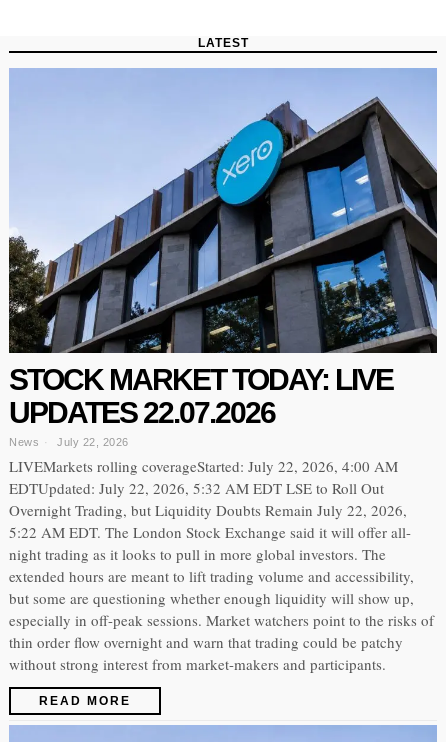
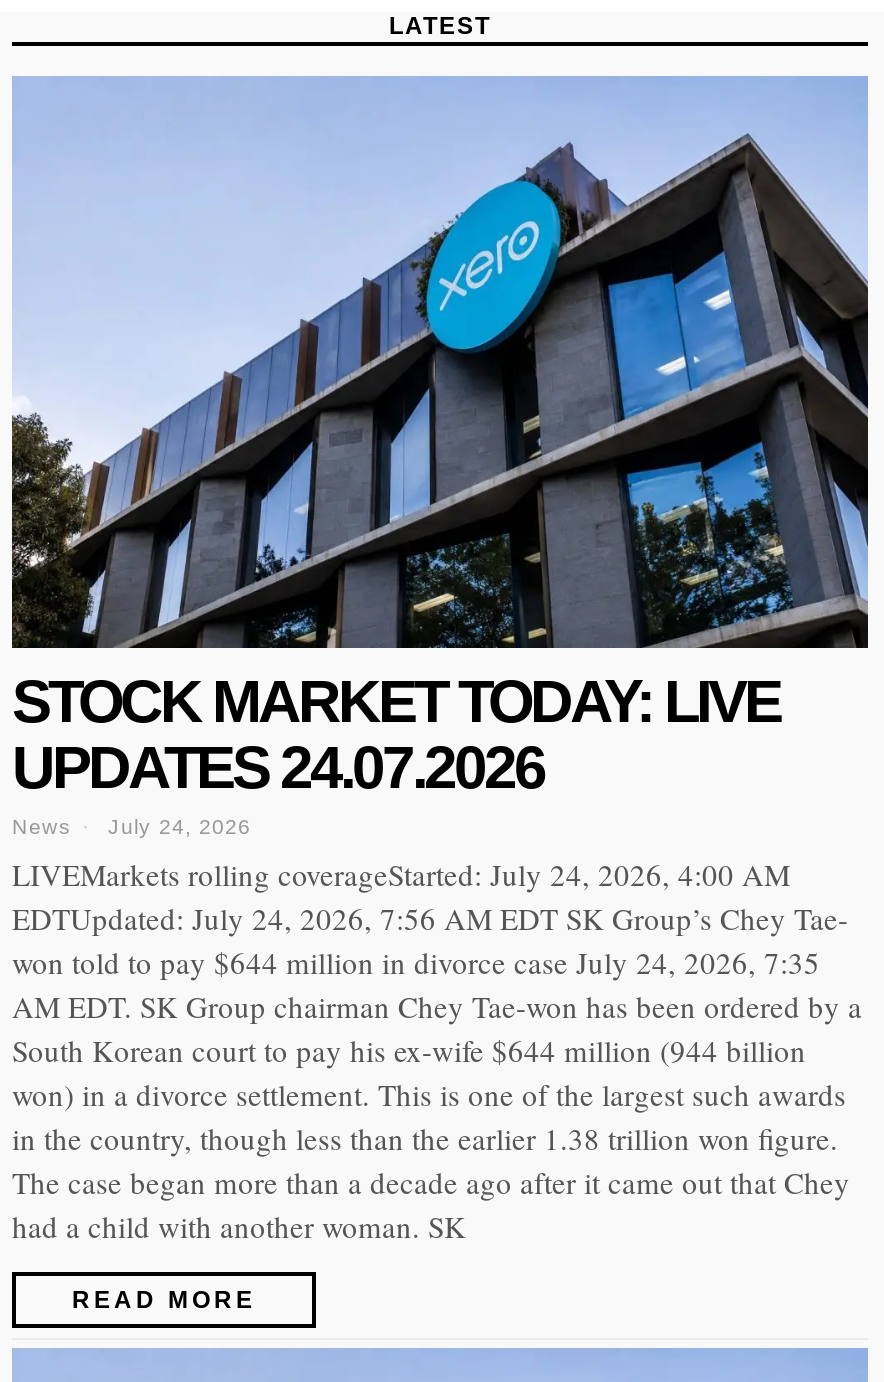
[9,396,275,429] UPDATES 22.07.2026 -> [12,733,544,799] UPDATES 24.07.2026
[9,436,434,674] July 22, 2026 | LIVEMarkets rolling coverageStarted: July 22, 2026, 4:00 AM | EDTUpdated: July 22, 2026, 5:32 AM EDT LSE to Roll Out | Overnight Trading, but Liquidity Doubts Remain July 22, 2026, | 5:22 AM EDT. The London Stock Exchange said it will offer all- | night trading as it looks to pull in more global investors. The | extended hours are meant to lift trading volume and accessibility, | but some are questioning whether enough liquidity will show up, | especially in off-peak sessions. Market watchers point to the risks of | thin order flow overnight and warn that trading could be patchy | without strong interest from market-makers and participants. -> [12,813,862,1245] July 24, 2026 | LIVEMarkets rolling coverageStarted: July 24, 2026, 4:00 AM | EDTUpdated: July 24, 2026, 7:56 AM EDT SK Group’s Chey Tae- | won told to pay $644 million in divorce case July 24, 2026, 7:35 | AM EDT. SK Group chairman Chey Tae-won has been ordered by a | South Korean court to pay his ex-wife $644 million (944 billion | won) in a divorce settlement. This is one of the largest such awards | in the country, though less than the earlier 1.38 trillion won figure. | The case began more than a decade ago after it came out that Chey | had a child with another woman. SK

